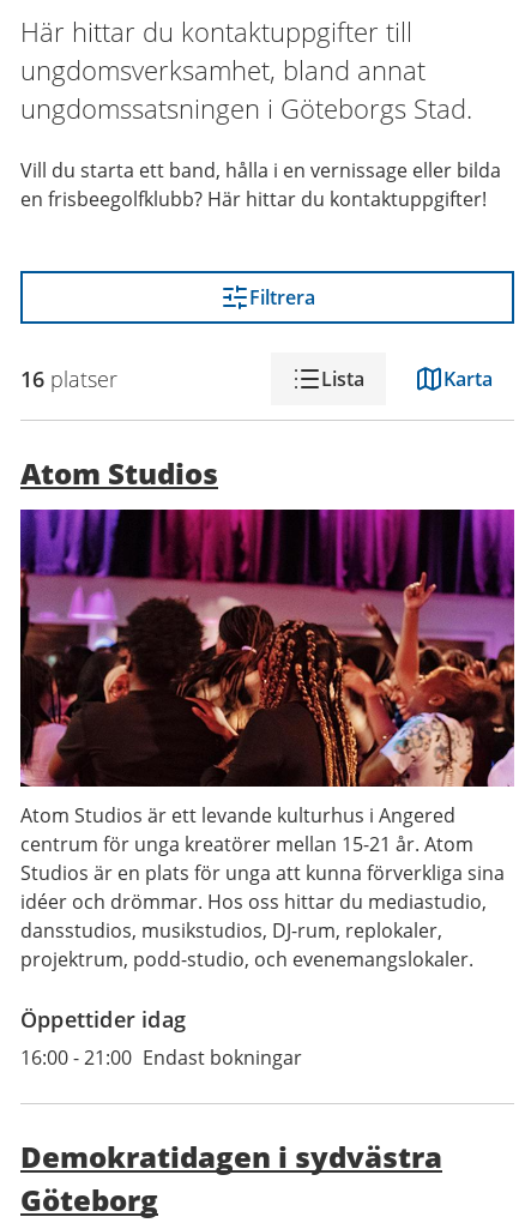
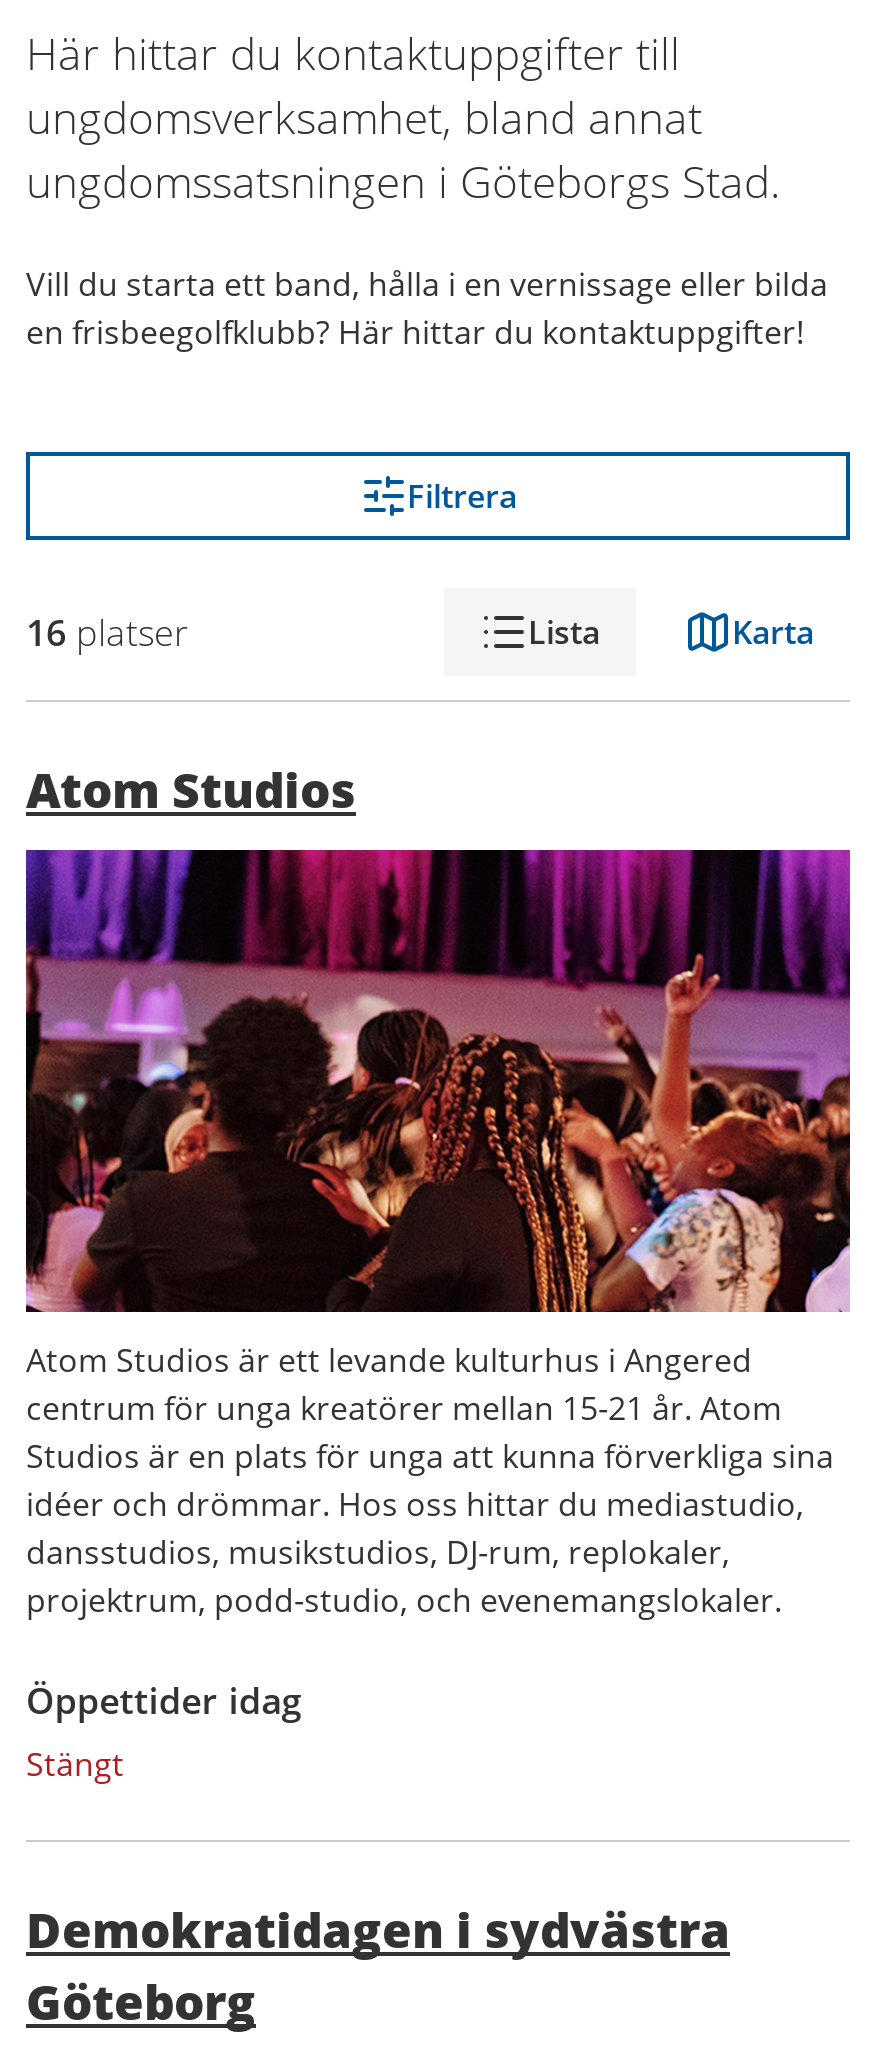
[20,1045,302,1071] 16:00 - 21:00 Endast bokningar -> [26,1743,124,1787] Stängt

